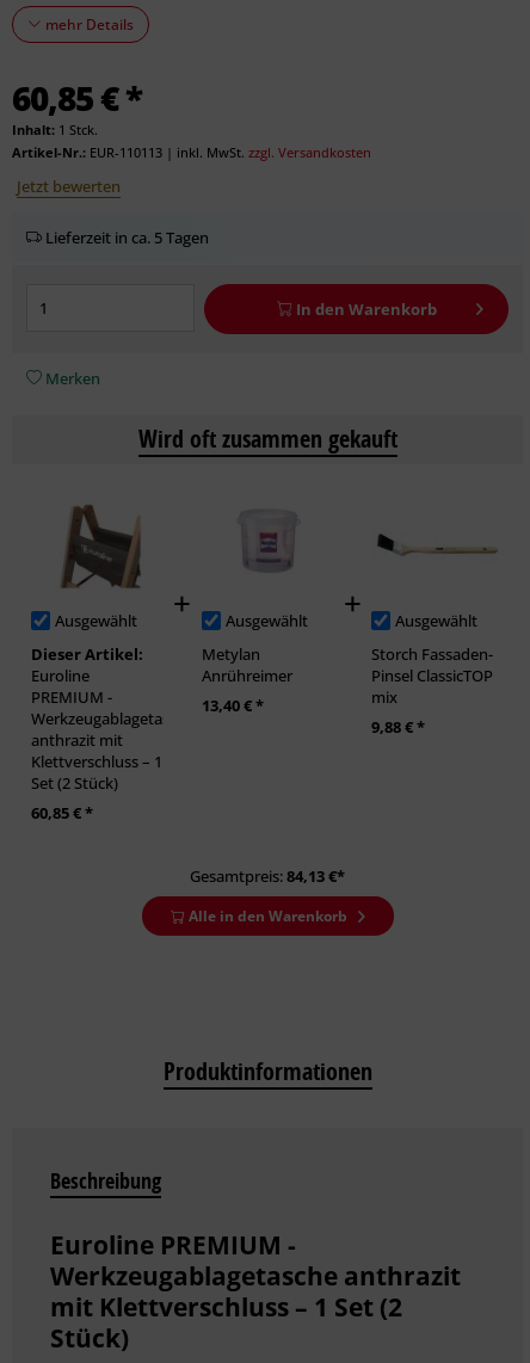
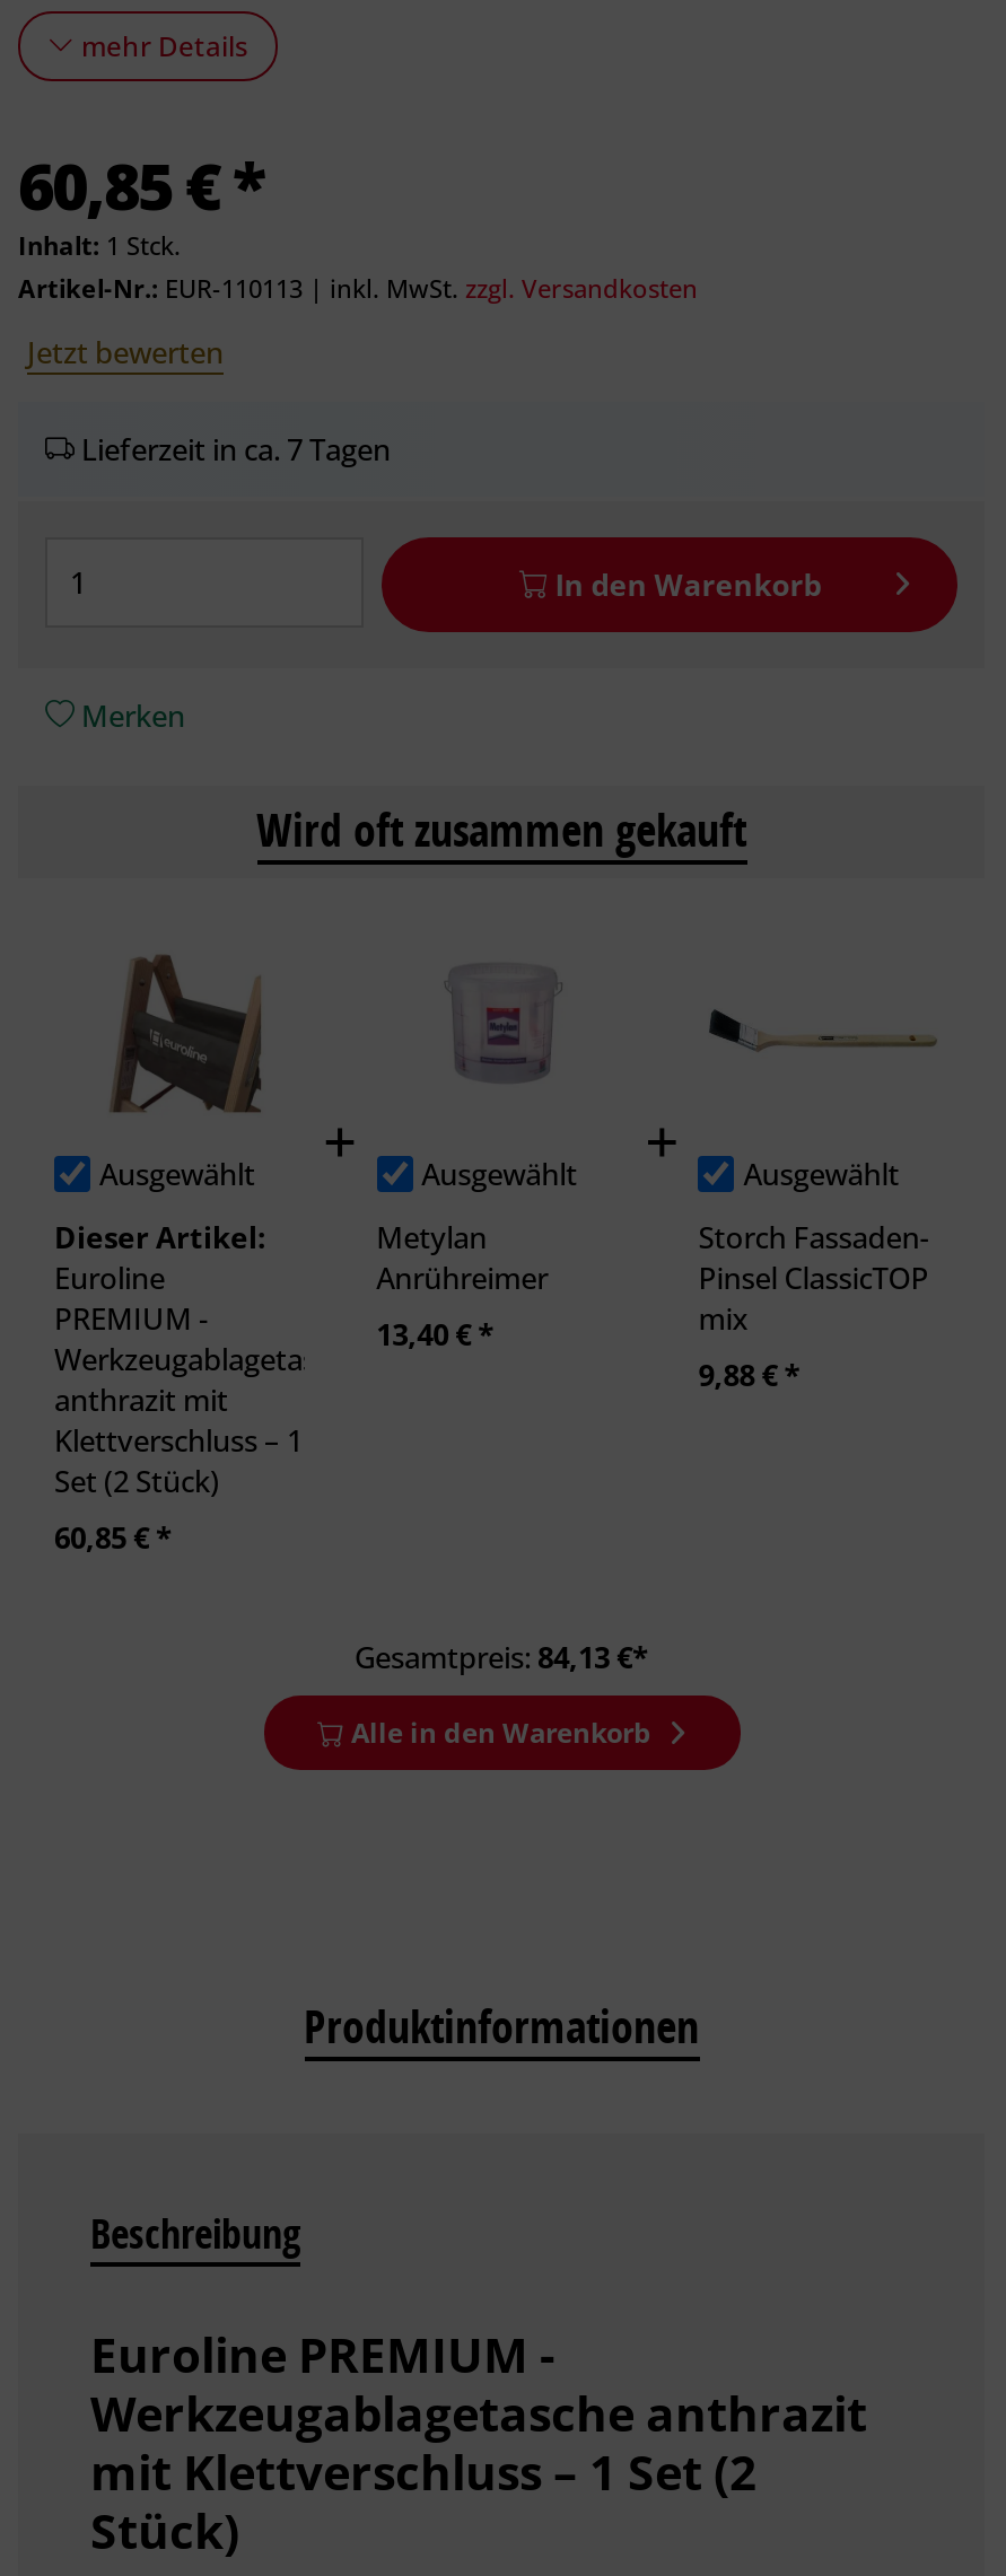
[42,226,209,248] Lieferzeit in ca. 5 Tagen -> [75,428,391,469] Lieferzeit in ca. 7 Tagen

